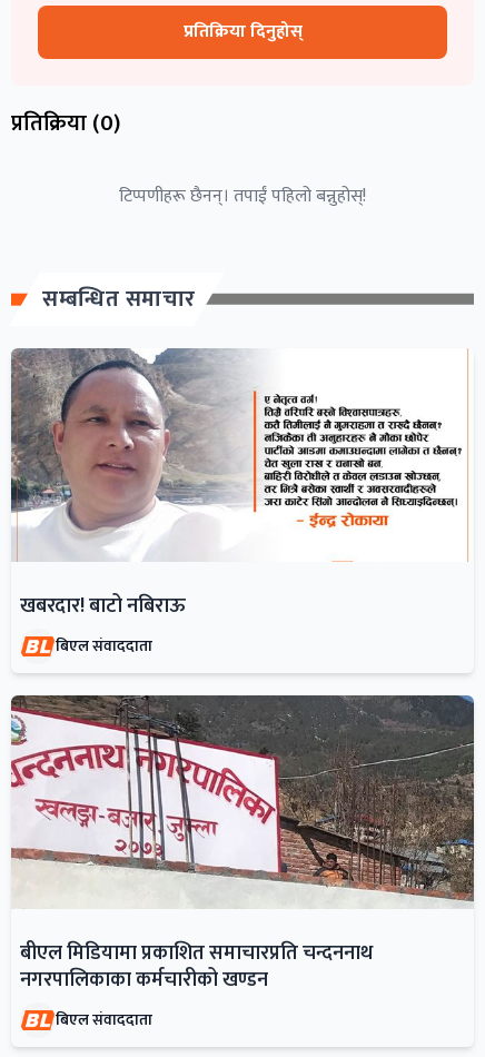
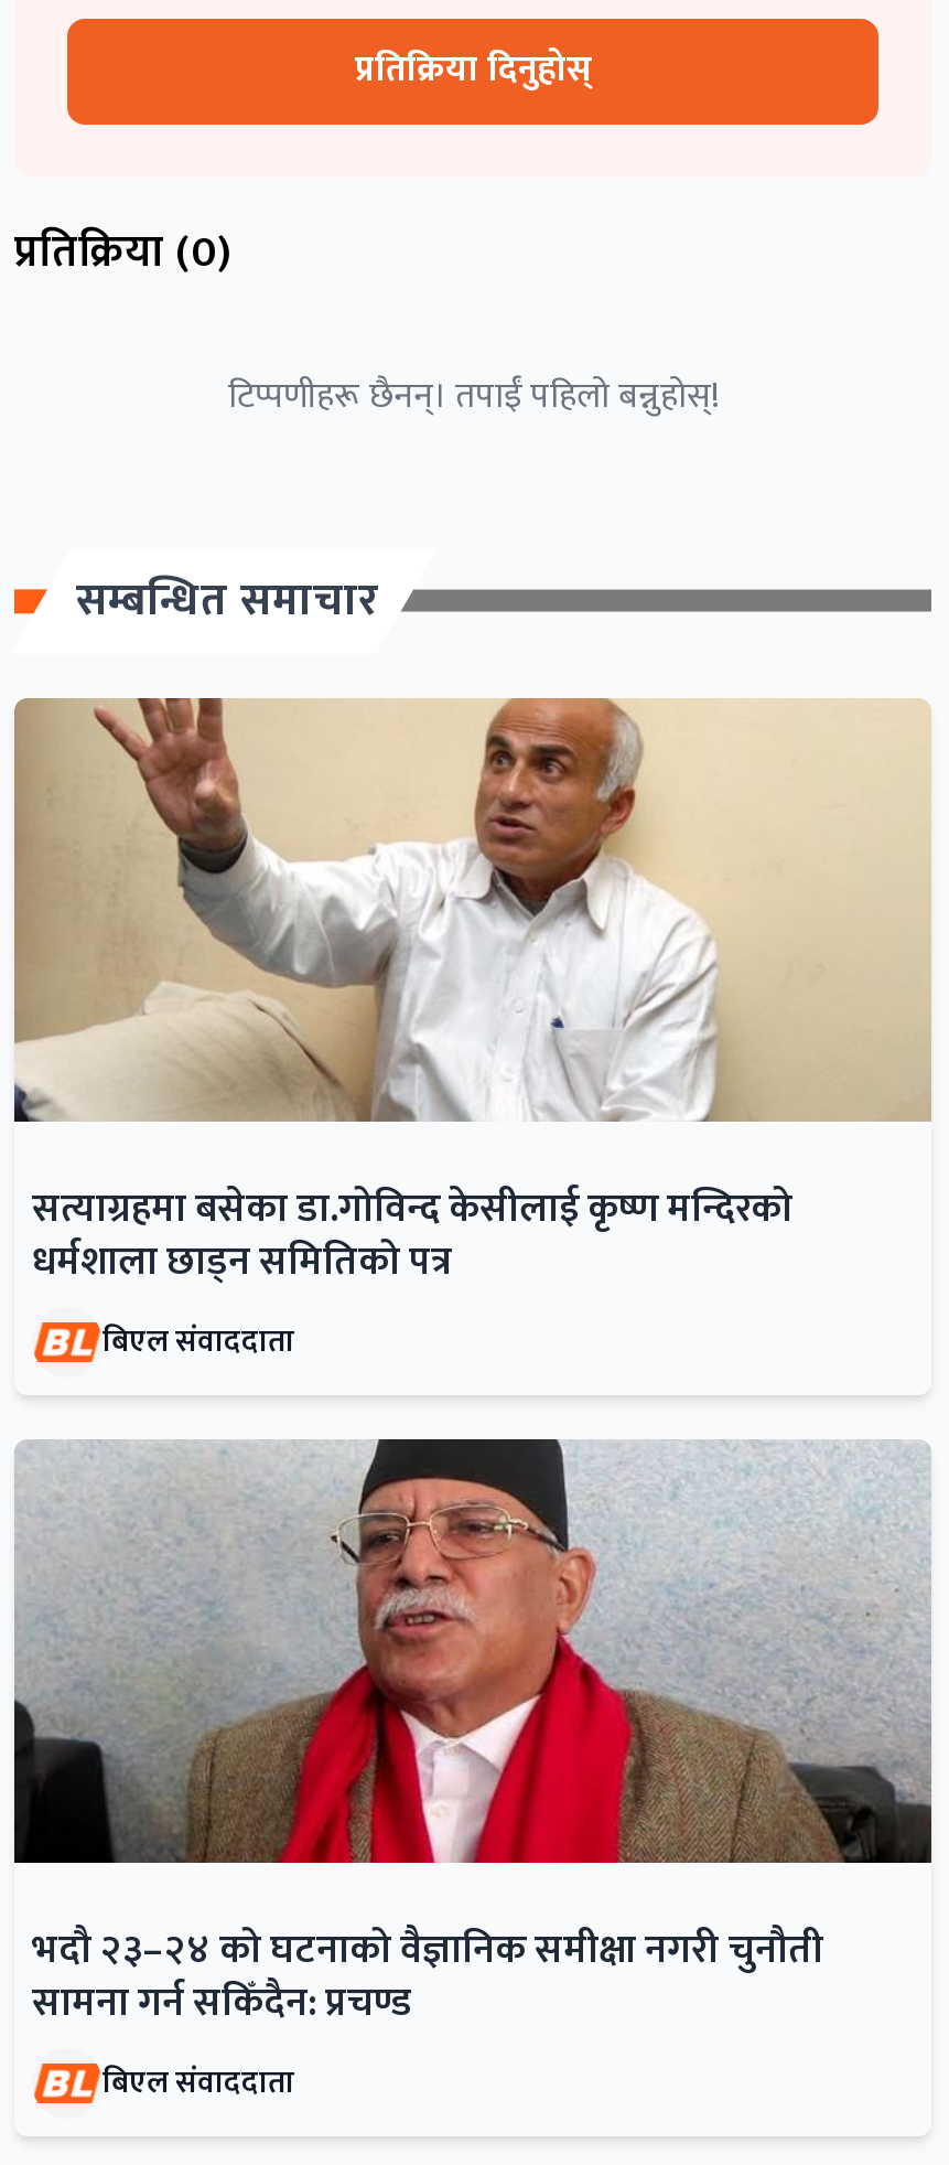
[10,347,474,623] [image] | खबरदार! बाटो नबिराऊ -> [12,696,931,1296] [image] | सत्याग्रहमा बसेका डा.गोविन्द केसीलाई कृष्ण मन्दिरको | धर्मशाला छाड्न समितिको पत्र
[10,694,475,997] [image] | बीएल मिडियामा प्रकाशित समाचारप्रति चन्दननाथ | नगरपालिकाका कर्मचारीको खण्डन -> [12,1439,934,2037] [image] | भदौ २३–२४ को घटनाको वैज्ञानिक समीक्षा नगरी चुनौती | सामना गर्न सकिँदैन: प्रचण्ड

